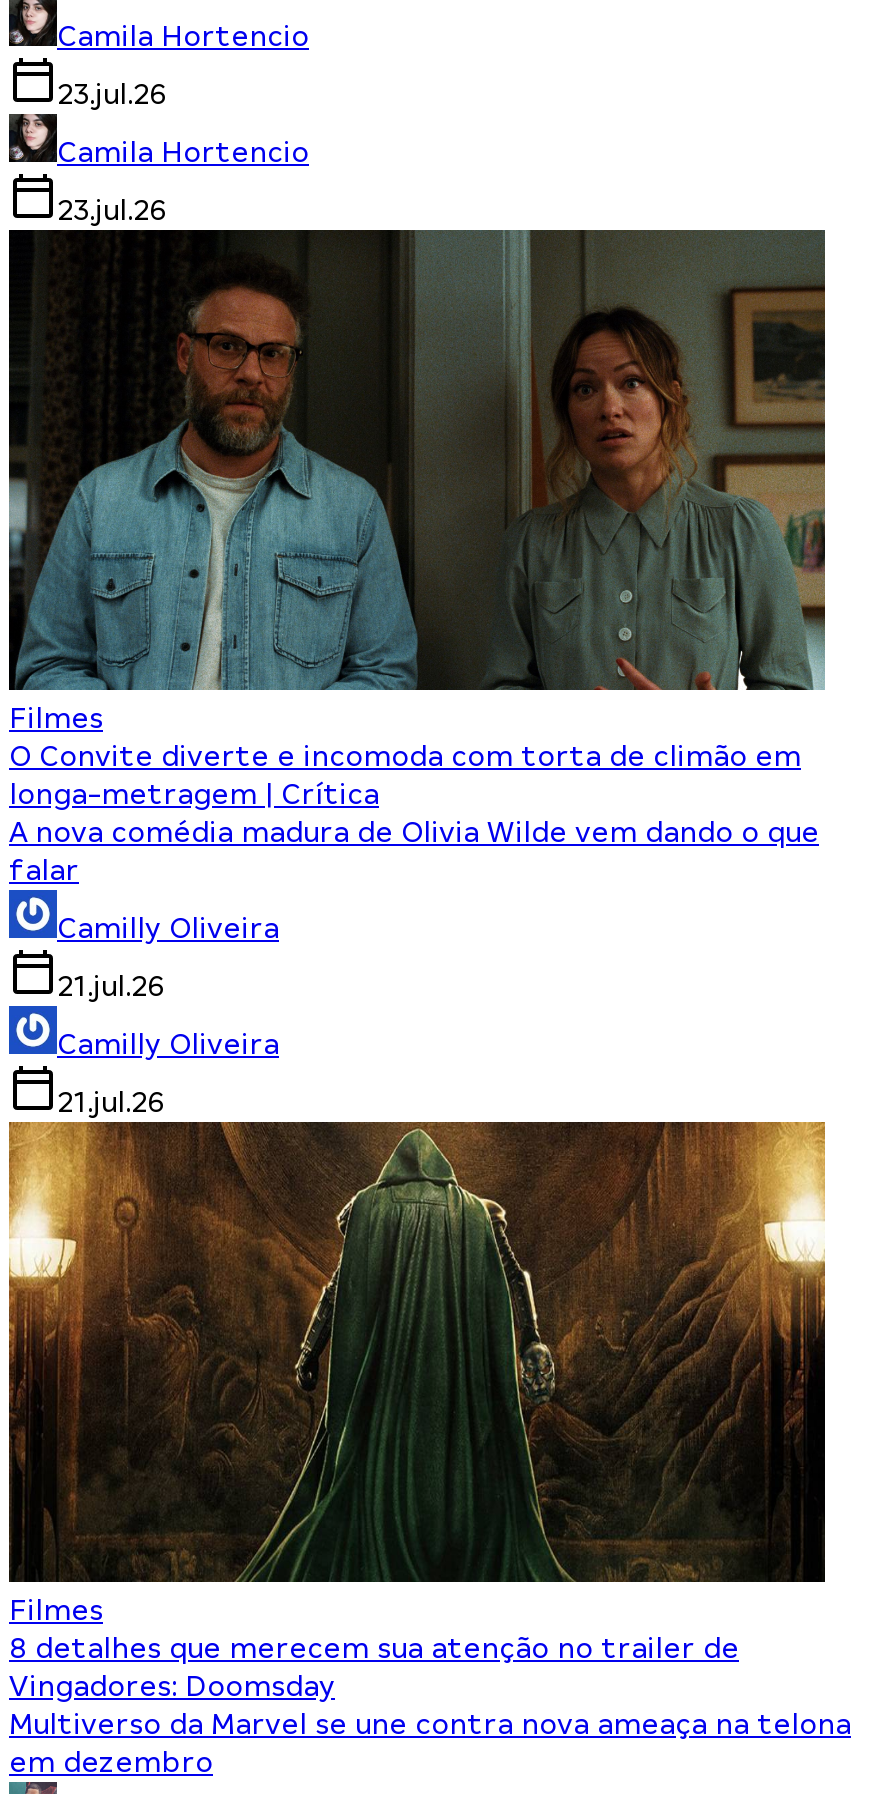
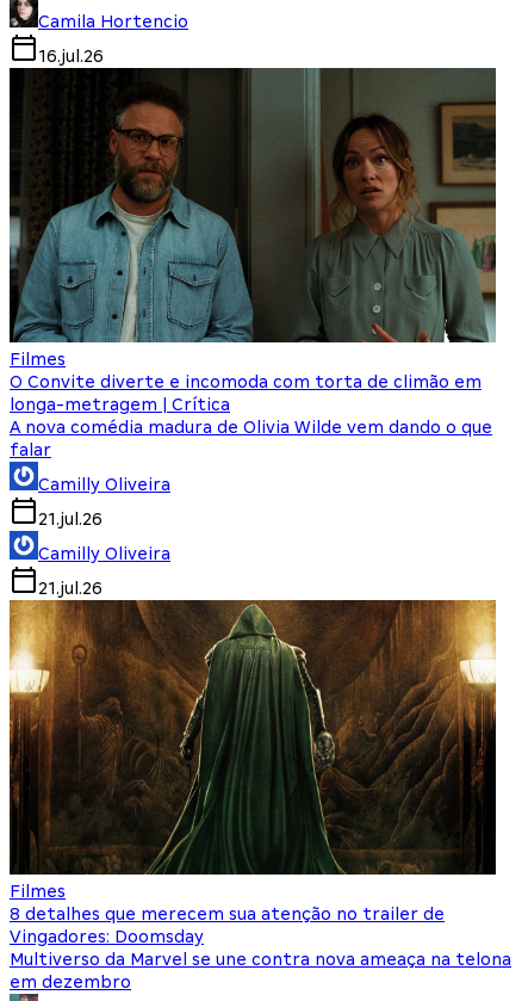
[57,78,309,226] 23.jul.26 | Camila Hortencio | 23.jul.26 -> [38,47,104,66] 16.jul.26

